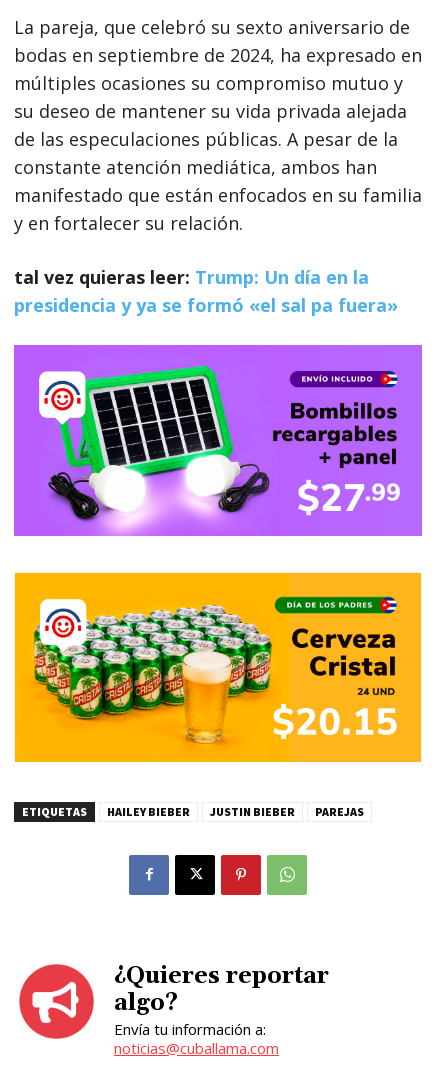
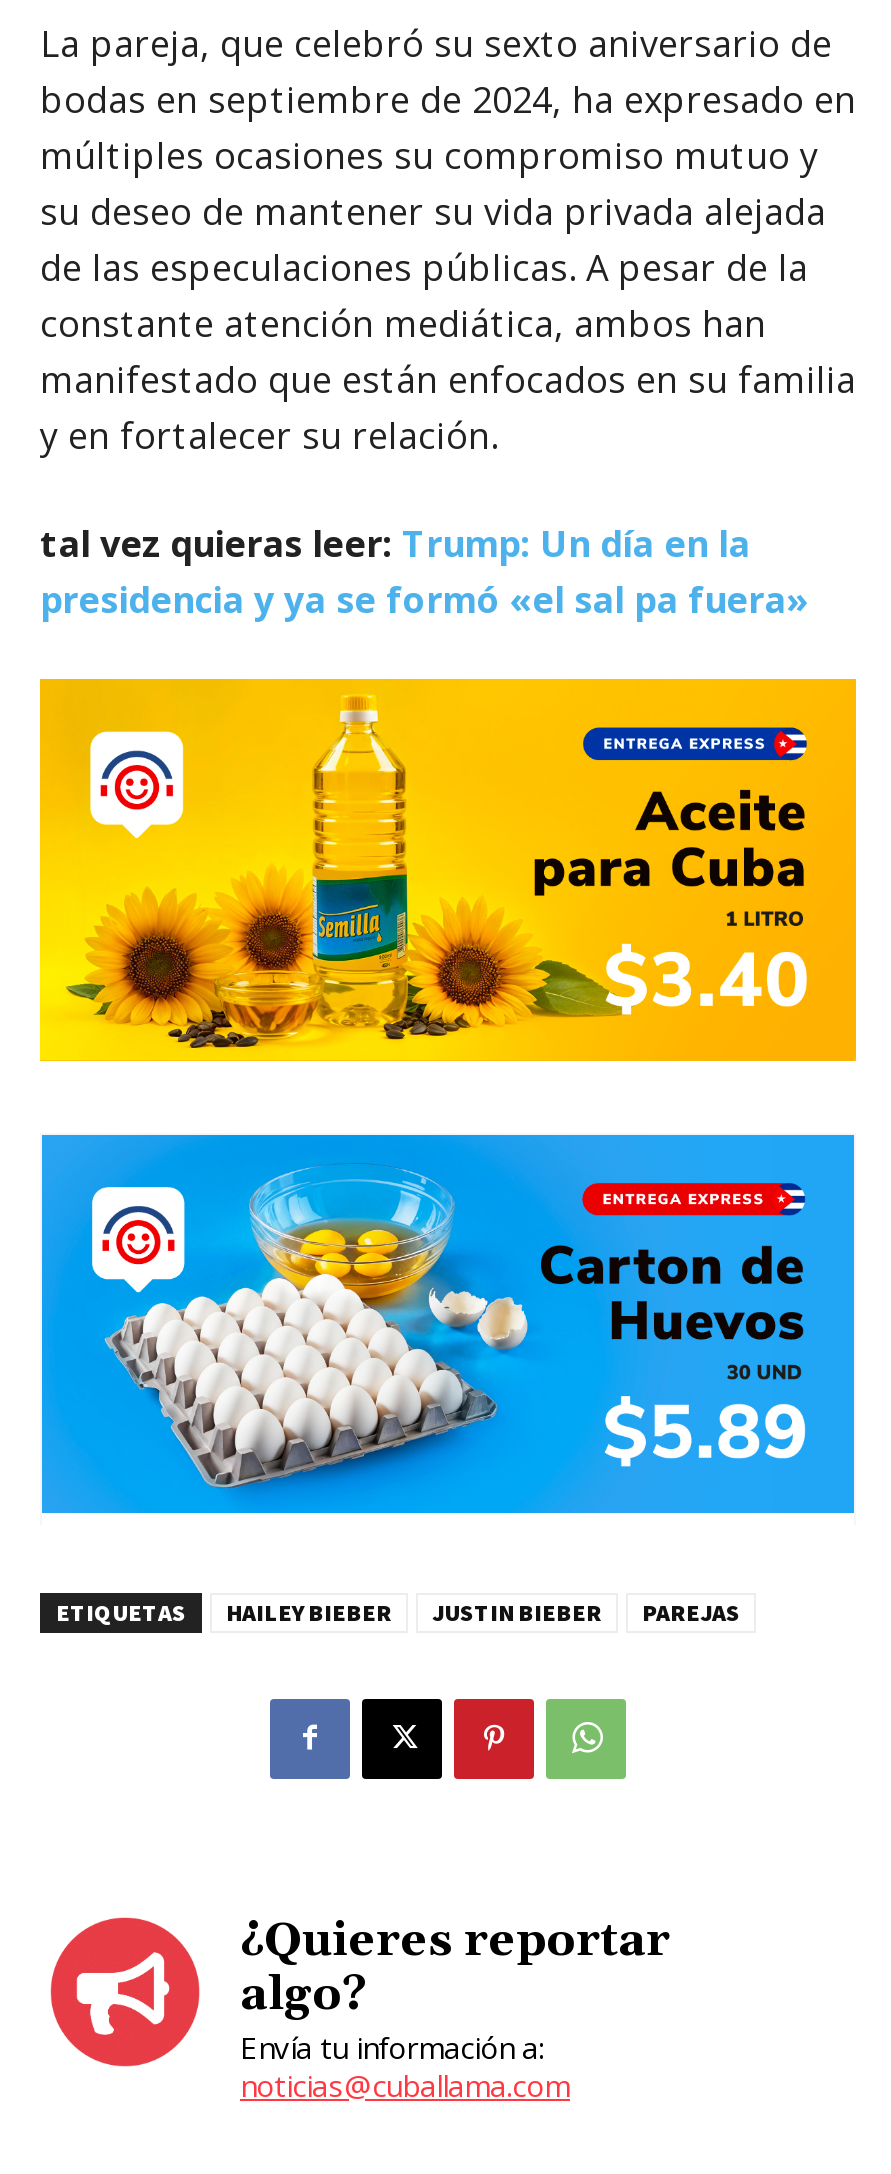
[13,344,423,537] [image] -> [38,676,858,1064] [image]
[14,572,422,763] [image] -> [40,1132,856,1516] [image]

